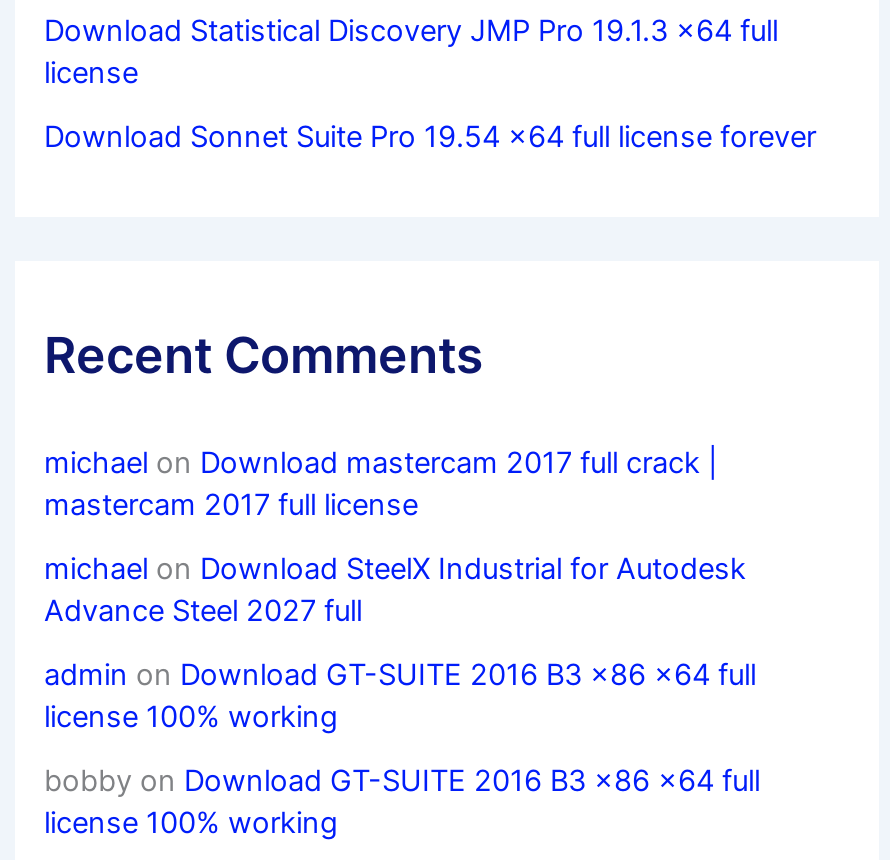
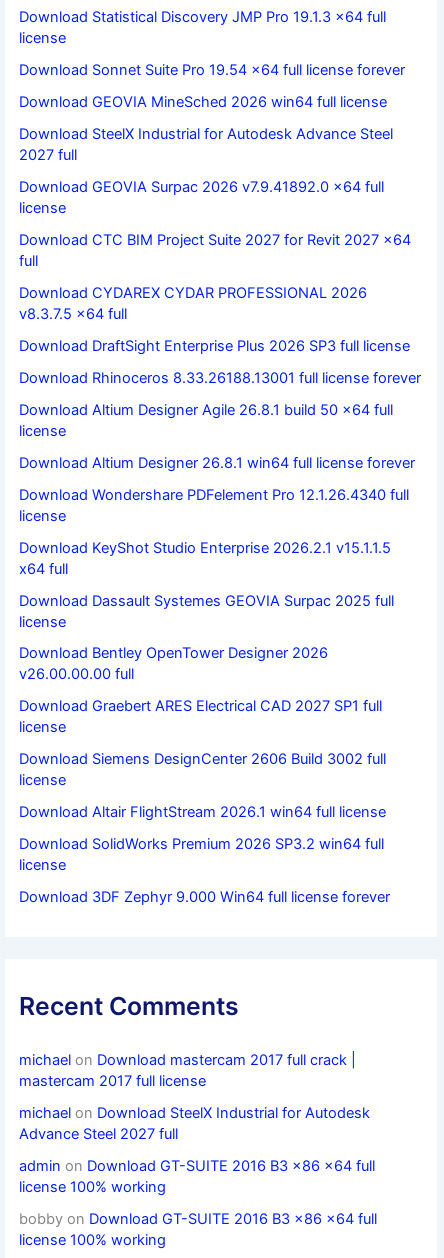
none -> [19,93,421,906] Download GEOVIA MineSched 2026 win64 full license | Download SteelX Industrial for Autodesk Advance Steel | 2027 full | Download GEOVIA Surpac 2026 v7.9.41892.0 x64 full | license | Download CTC BIM Project Suite 2027 for Revit 2027 x64 | full | Download CYDAREX CYDAR PROFESSIONAL 2026 | v8.3.7.5 x64 full | Download DraftSight Enterprise Plus 2026 SP3 full license | Download Rhinoceros 8.33.26188.13001 full license forever | Download Altium Designer Agile 26.8.1 build 50 x64 full | license | Download Altium Designer 26.8.1 win64 full license forever | Download Wondershare PDFelement Pro 12.1.26.4340 full | license | Download KeyShot Studio Enterprise 2026.2.1 v15.1.1.5 | x64 full | Download Dassault Systemes GEOVIA Surpac 2025 full | license | Download Bentley OpenTower Designer 2026 | v26.00.00.00 full | Download Graebert ARES Electrical CAD 2027 SP1 full | license | Download Siemens DesignCenter 2606 Build 3002 full | license | Download Altair FlightStream 2026.1 win64 full license | Download SolidWorks Premium 2026 SP3.2 win64 full | license | Download 3DF Zephyr 9.000 Win64 full license forever

